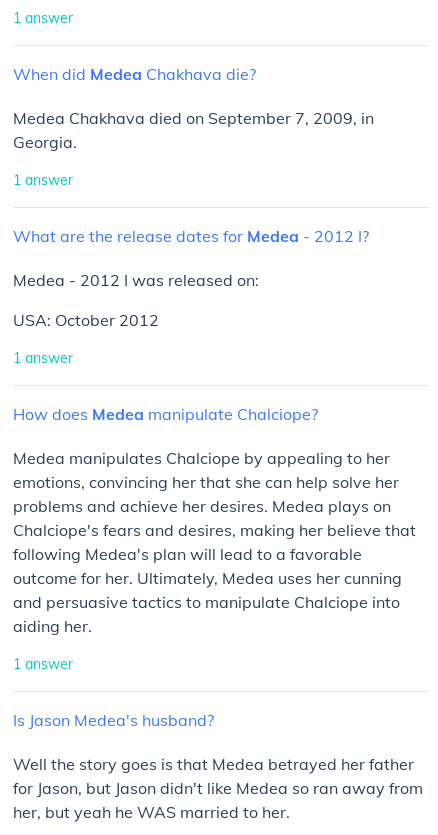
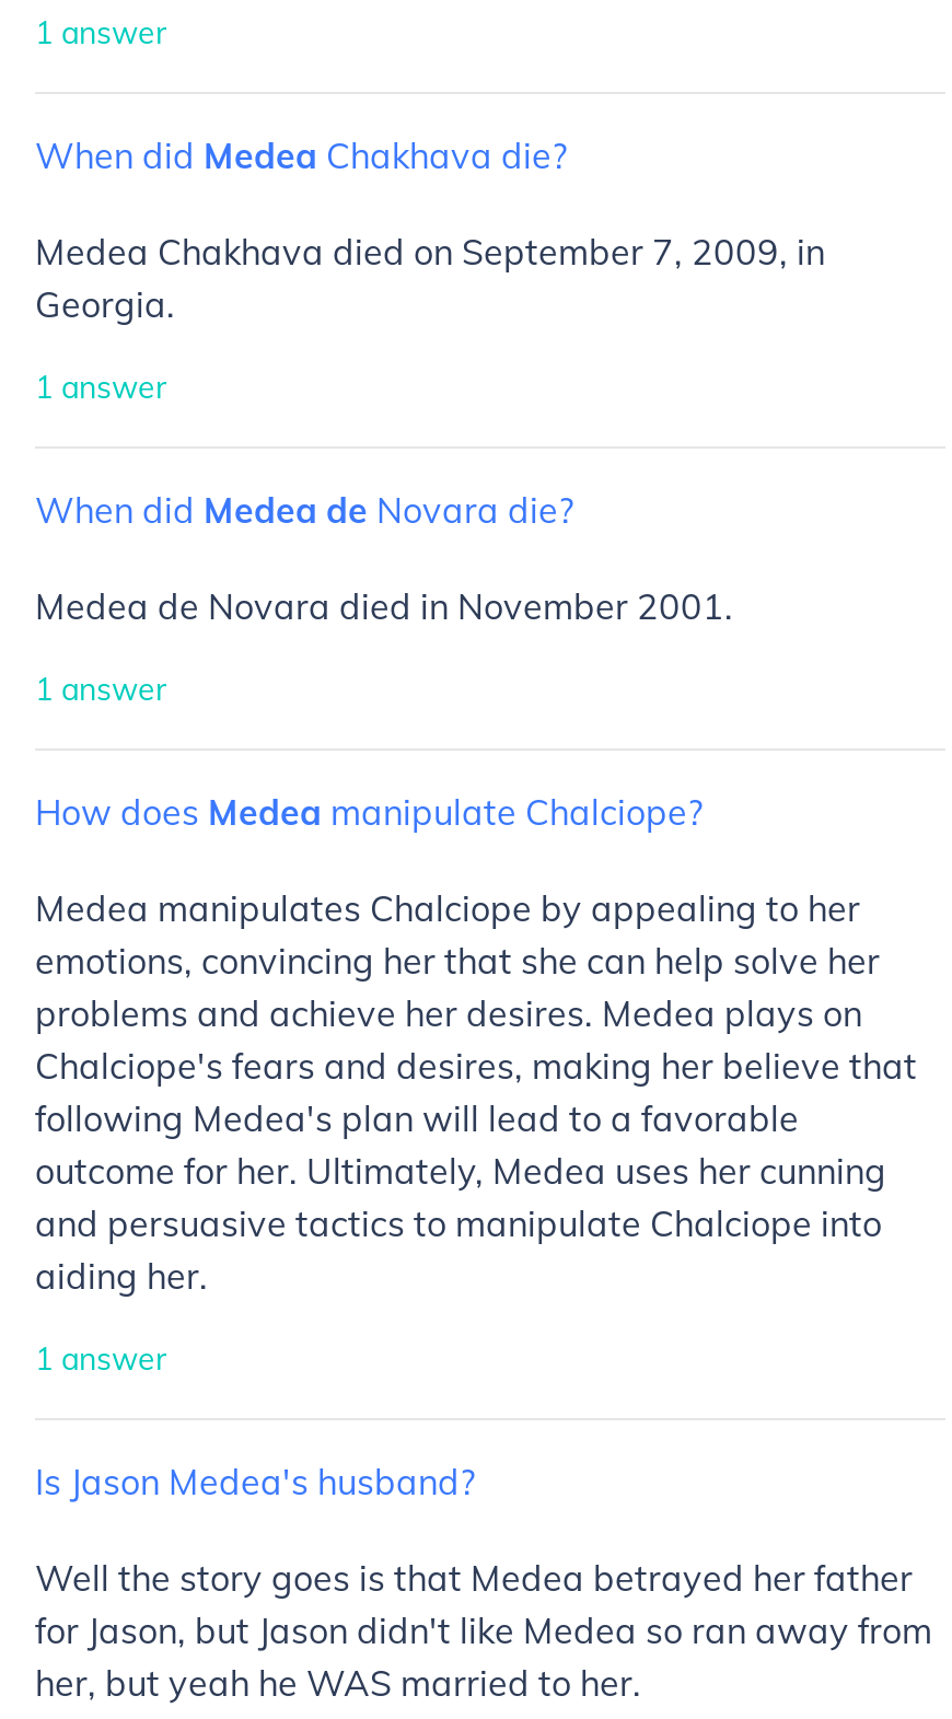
[13,226,369,330] What are the release dates for Medea - 2012 I? | Medea - 2012 I was released on: | USA: October 2012 -> [35,488,733,628] When did Medea de Novara die? | Medea de Novara died in November 2001.

